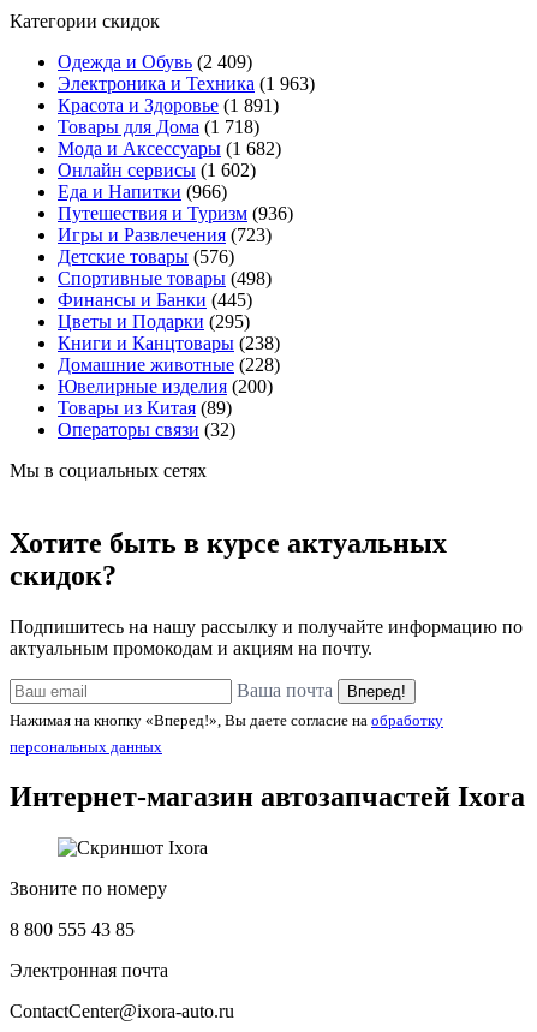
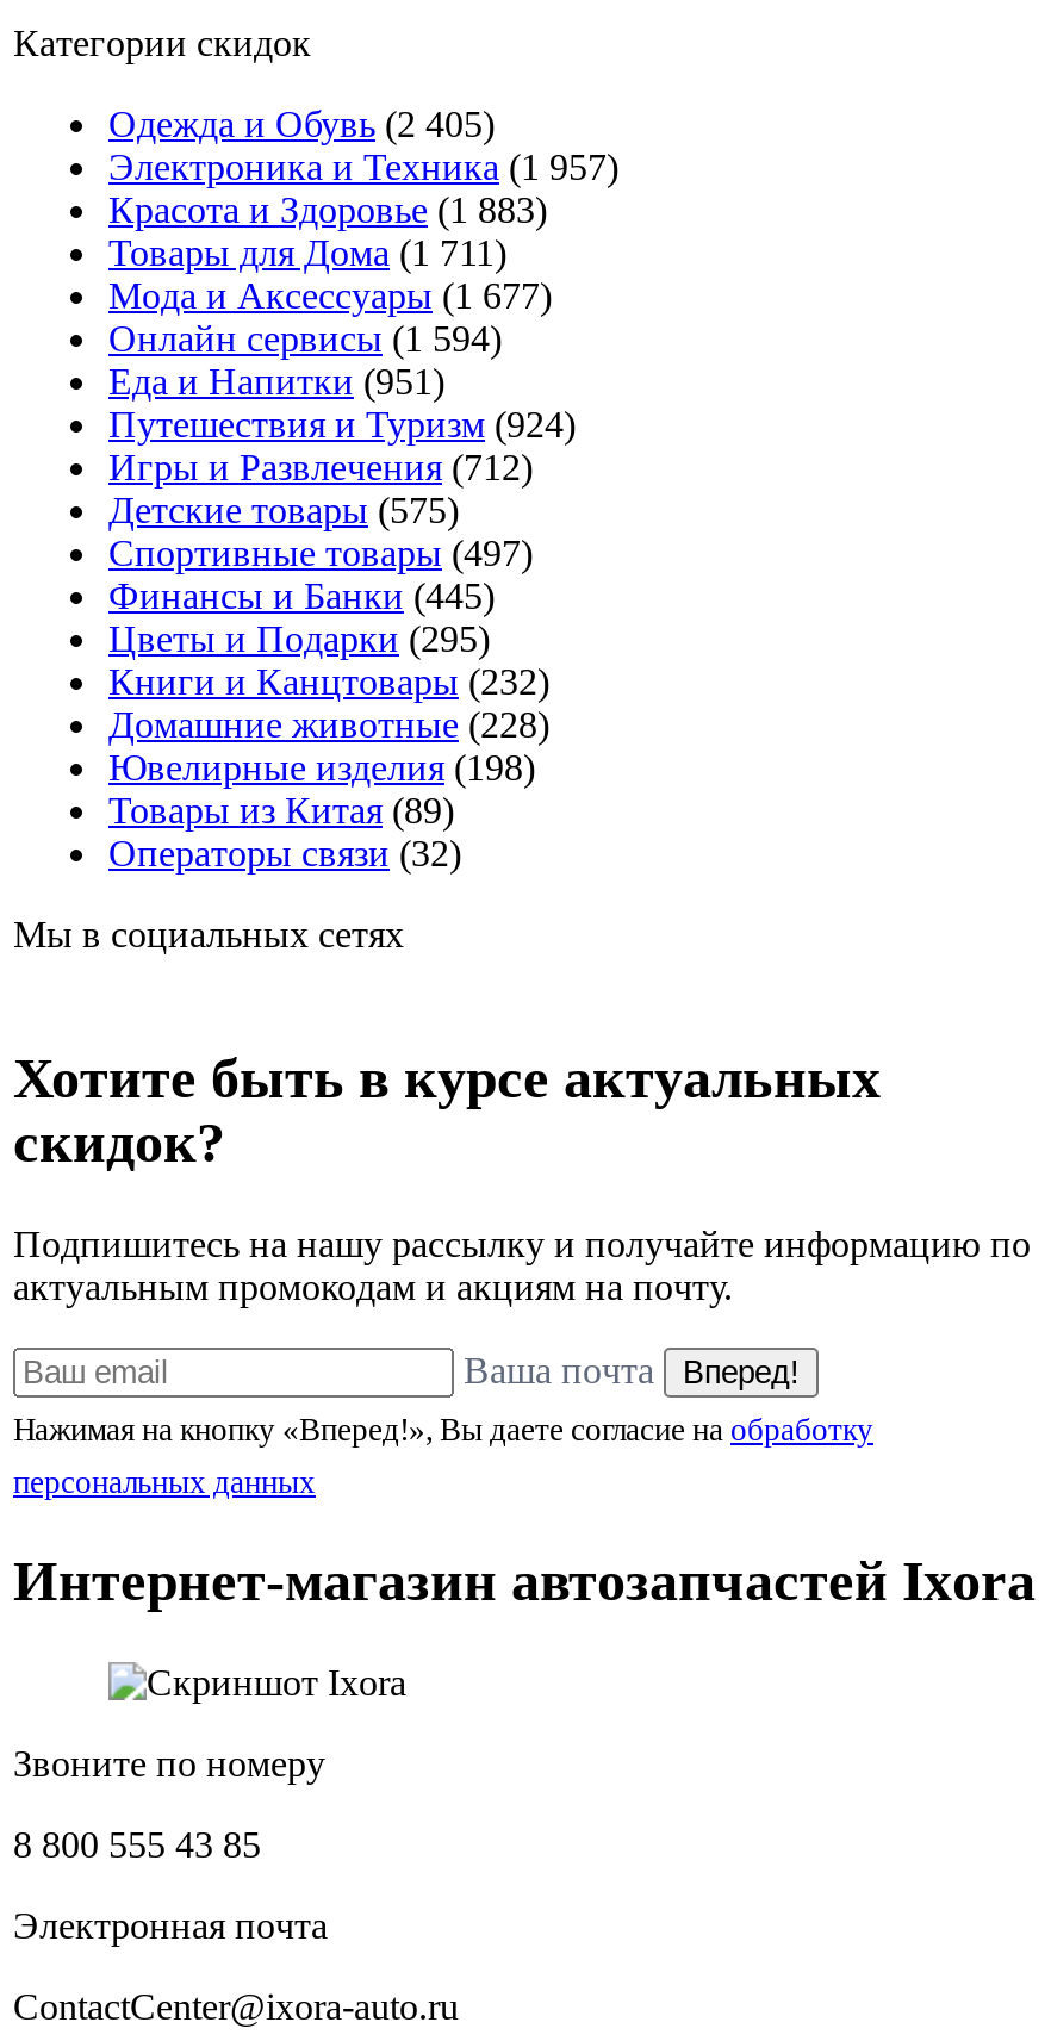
[58,52,252,73] Одежда и Обувь (2 409) -> [108,105,495,145] Одежда и Обувь (2 405)
[58,74,315,94] Электроника и Техника (1 963) -> [108,148,618,188] Электроника и Техника (1 957)
[58,95,279,116] Красота и Здоровье (1 891) -> [108,190,547,231] Красота и Здоровье (1 883)
[58,117,259,137] Товары для Дома (1 718) -> [108,233,506,274] Товары для Дома (1 711)
[58,139,281,159] Мода и Аксессуары (1 682) -> [108,276,552,317] Мода и Аксессуары (1 677)
[58,160,256,181] Онлайн сервисы (1 602) -> [108,319,502,360] Онлайн сервисы (1 594)
[58,182,227,202] Еда и Напитки (966) -> [108,362,444,402] Еда и Напитки (951)
[58,204,293,224] Путешествия и Туризм (936) -> [108,405,576,445] Путешествия и Туризм (924)
[58,225,272,246] Игры и Развлечения (723) -> [108,448,533,488] Игры и Развлечения (712)
[58,247,234,267] Детские товары (576) -> [108,491,459,531] Детские товары (575)
[58,268,272,289] Спортивные товары (498) -> [108,534,533,574] Спортивные товары (497)
[58,333,280,354] Книги и Канцтовары (238) -> [108,662,549,703] Книги и Канцтовары (232)
[58,377,273,397] Ювелирные изделия (200) -> [108,748,535,789] Ювелирные изделия (198)

